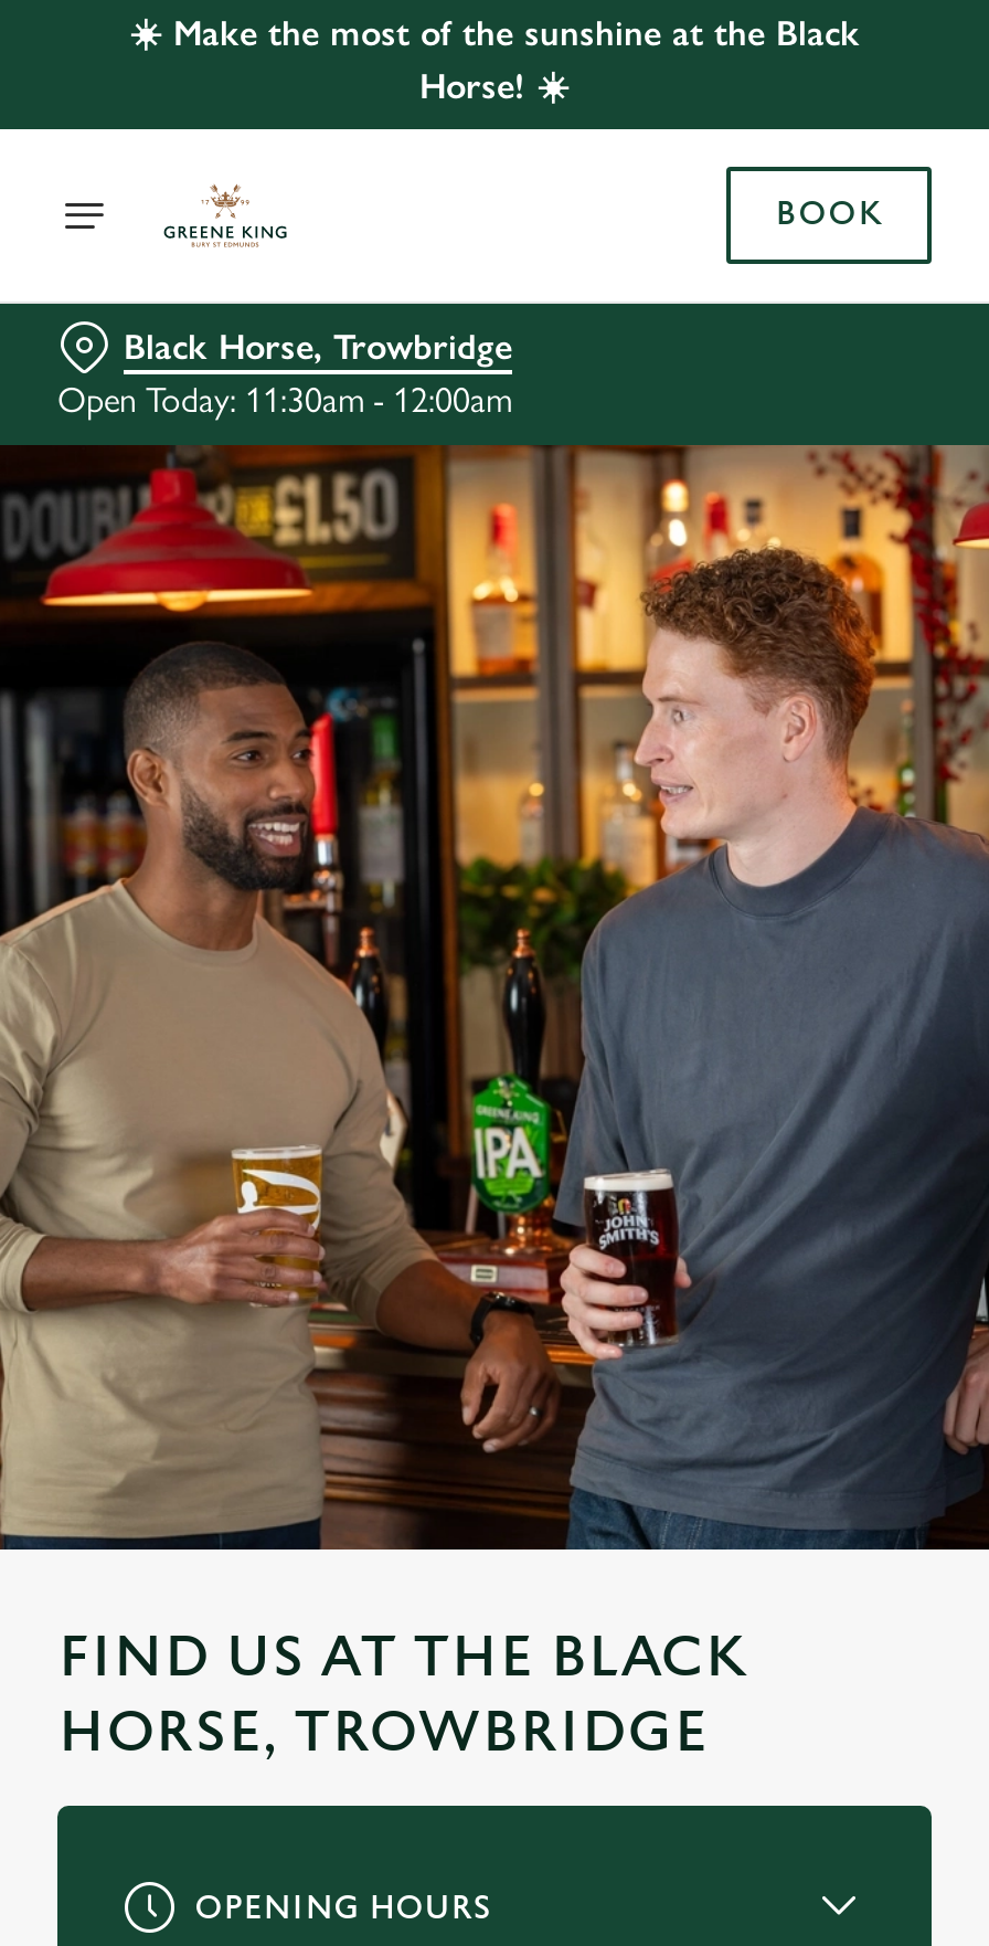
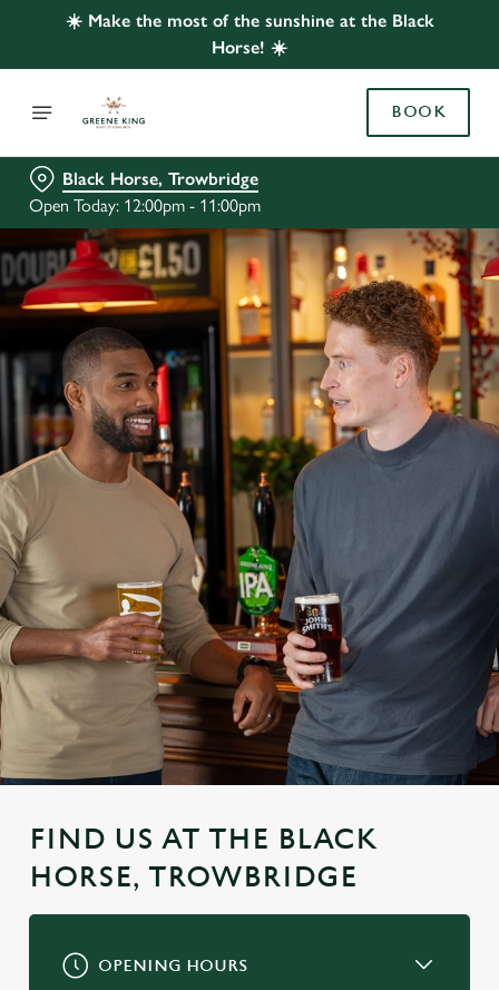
[57,379,512,421] Open Today: 11:30am - 12:00am -> [29,195,261,216] Open Today: 12:00pm - 11:00pm

